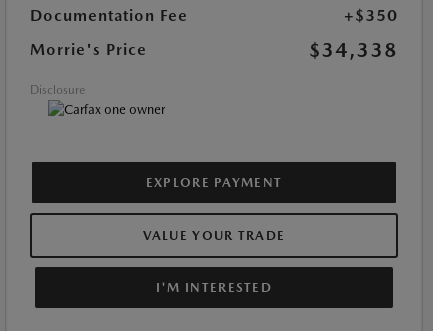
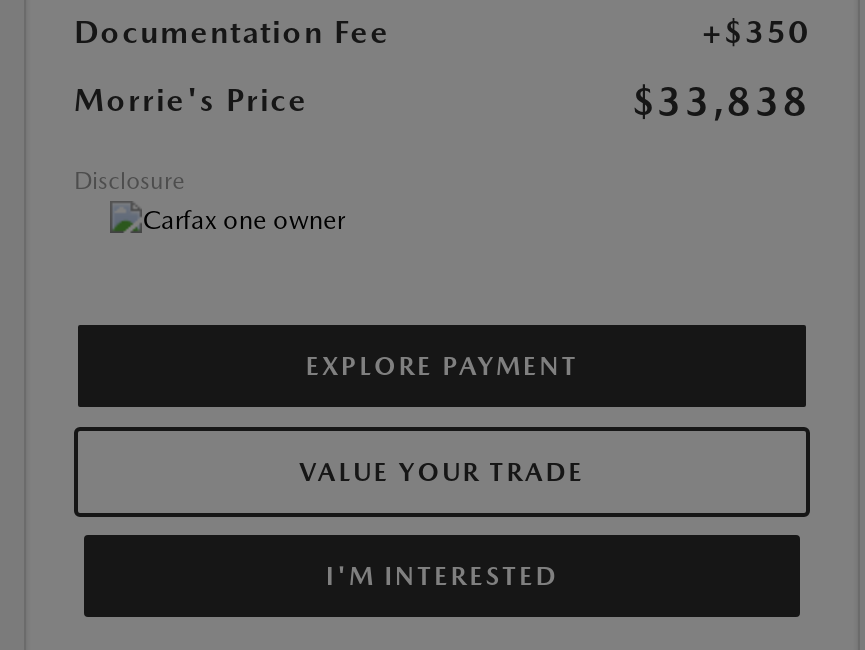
[309,38,398,62] $34,338 -> [632,76,810,124] $33,838

